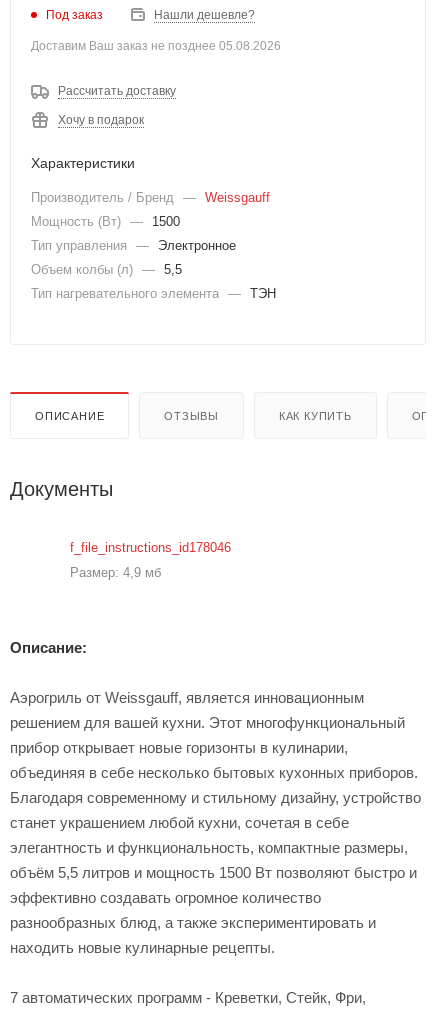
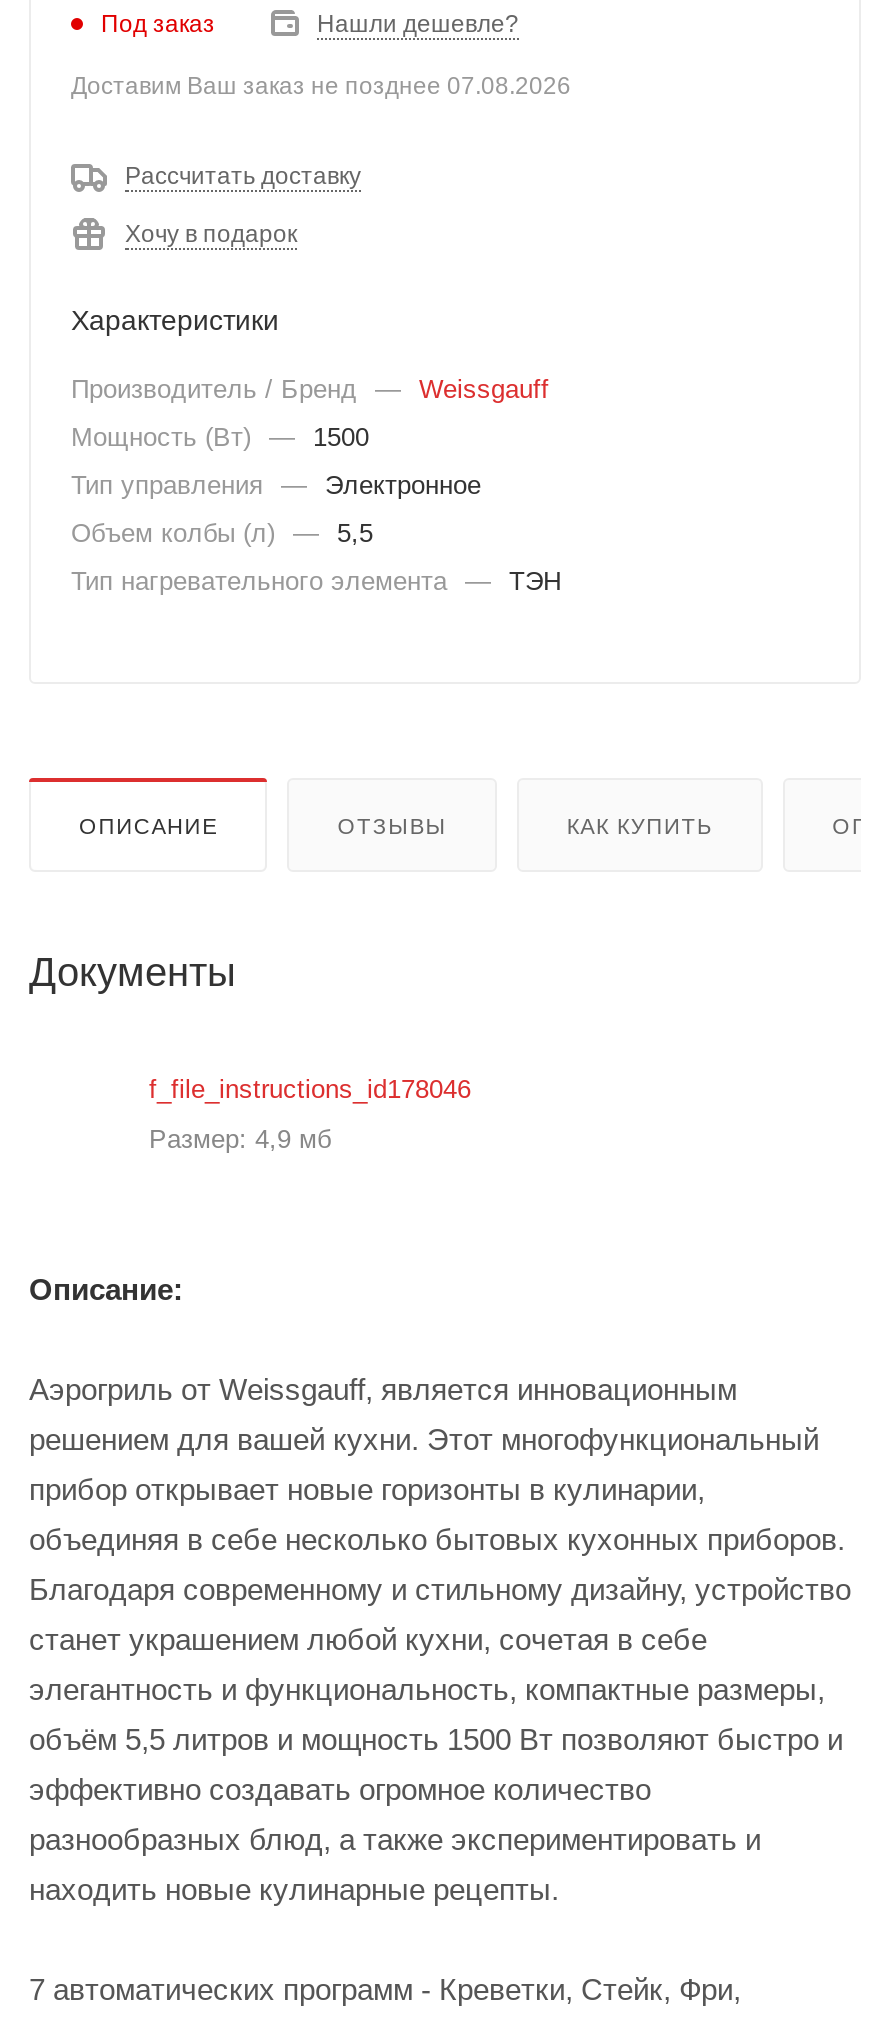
[31,39,281,53] Доставим Ваш заказ не позднее 05.08.2026 -> [71,72,571,100] Доставим Ваш заказ не позднее 07.08.2026

